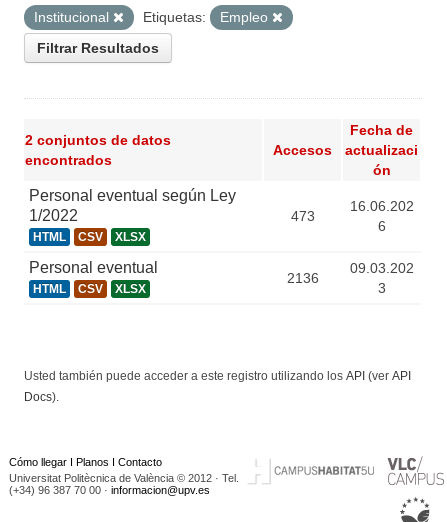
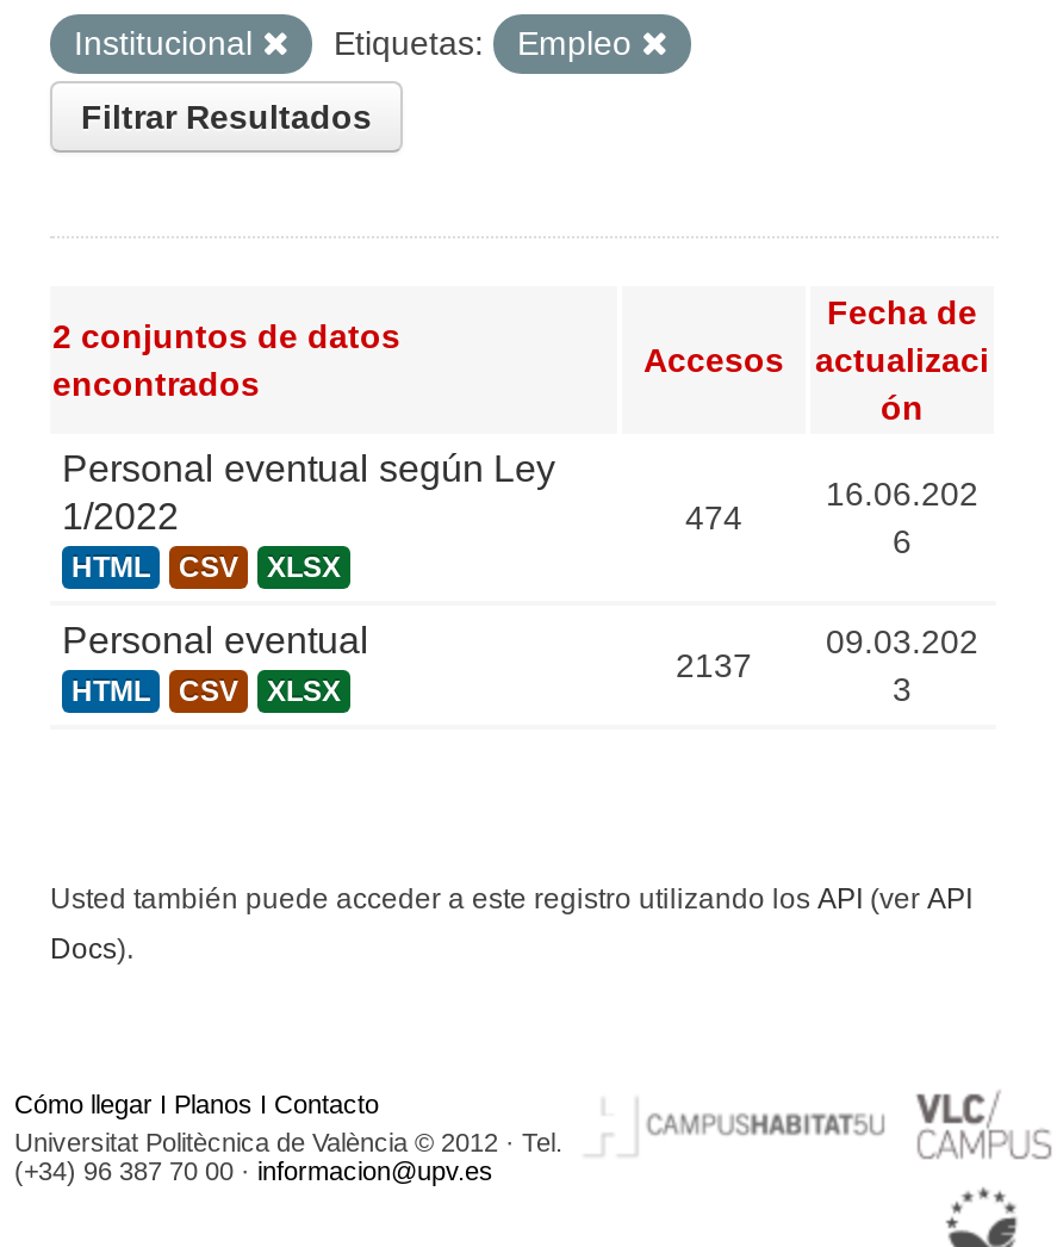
[290,208,314,224] 473 -> [685,499,742,537] 474
[286,270,318,286] 2136 -> [676,647,752,685] 2137

